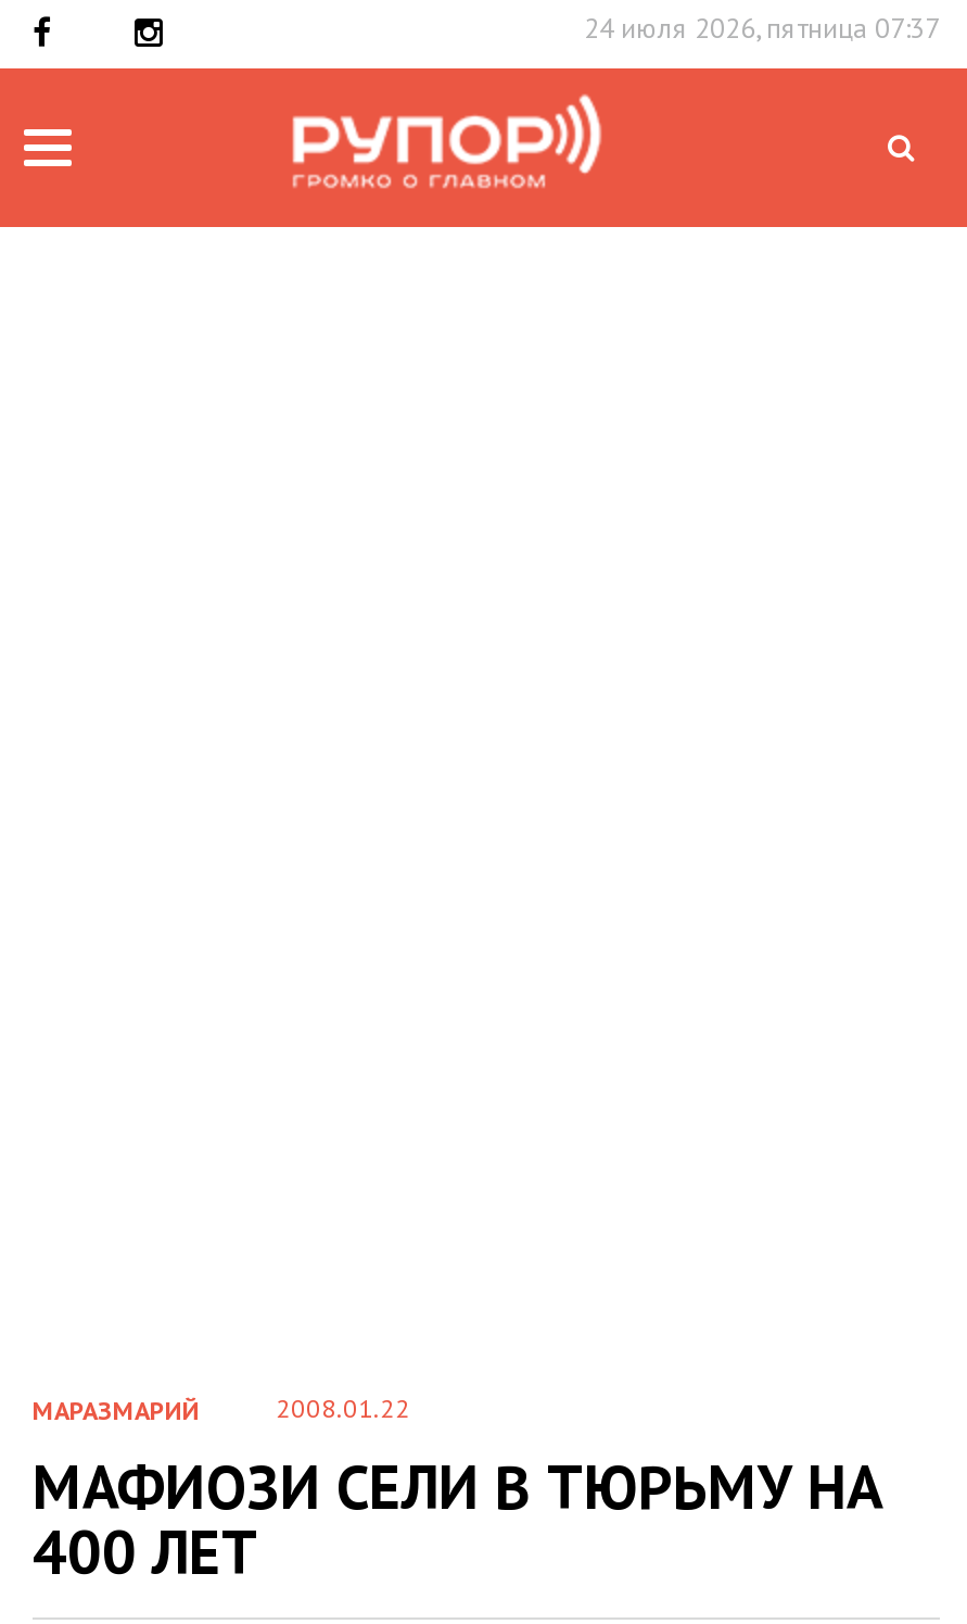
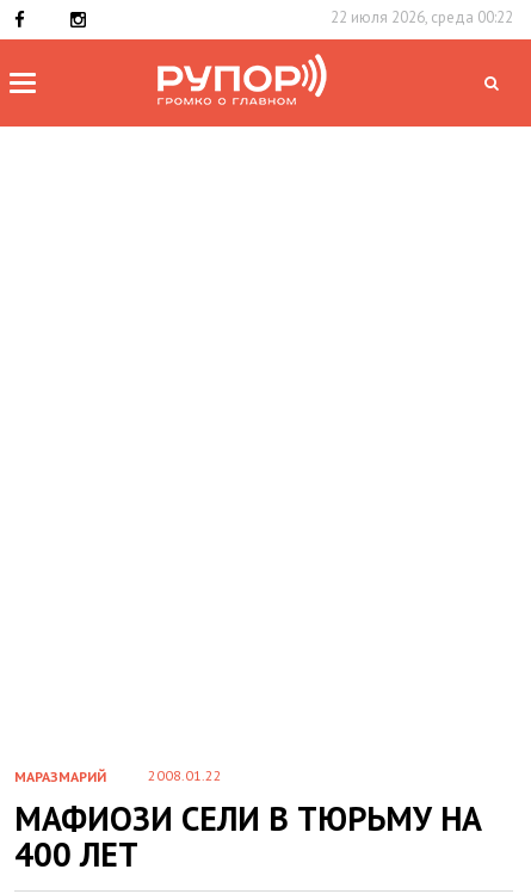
[584,10,940,47] 24 июля 2026, пятница 07:37 -> [331,7,513,27] 22 июля 2026, среда 00:22

